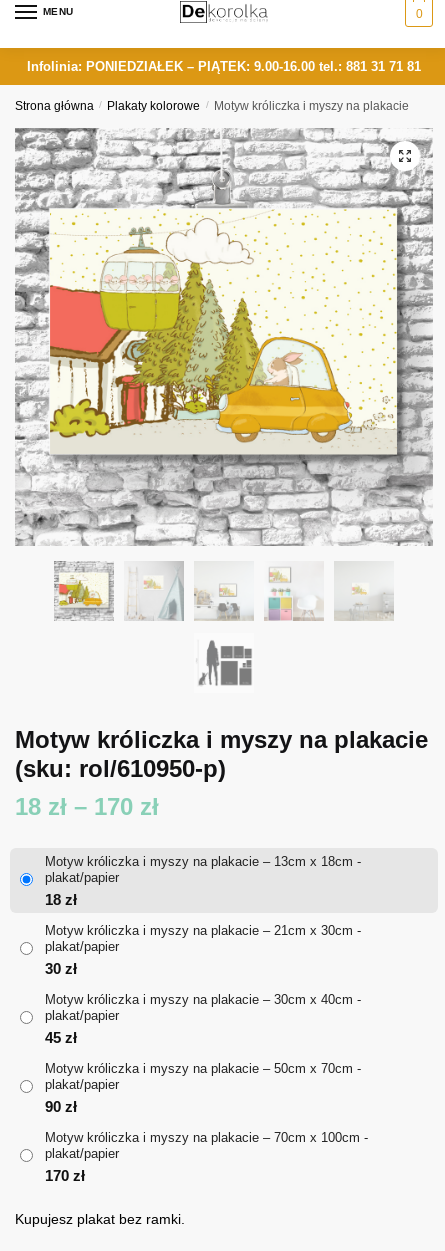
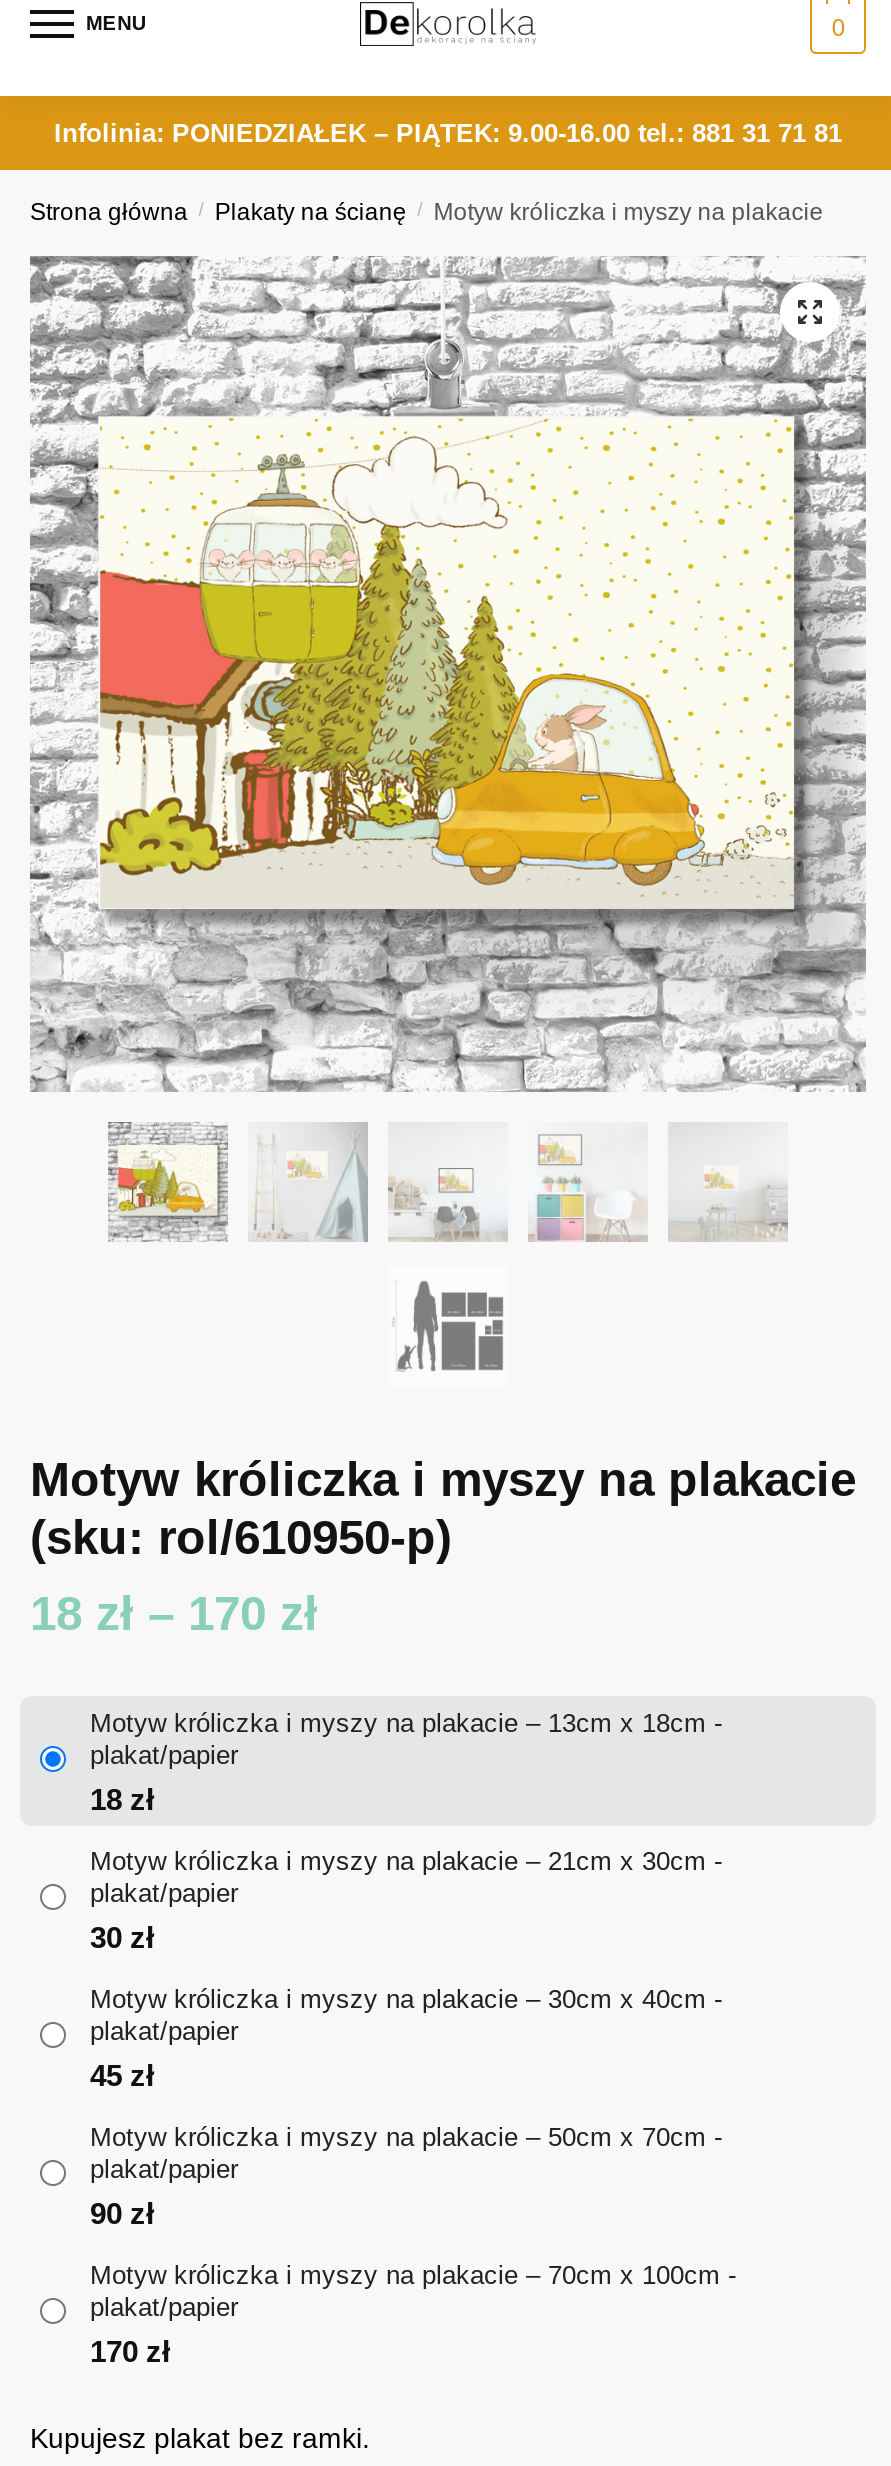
[15,99,409,113] Strona główna / Plakaty kolorowe / Motyw króliczka i myszy na plakacie -> [30,197,824,225] Strona główna / Plakaty na ścianę / Motyw króliczka i myszy na plakacie

